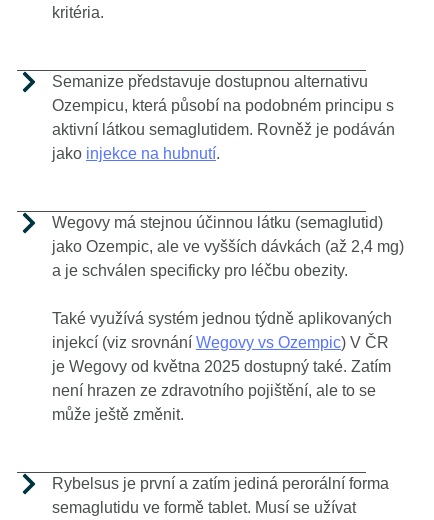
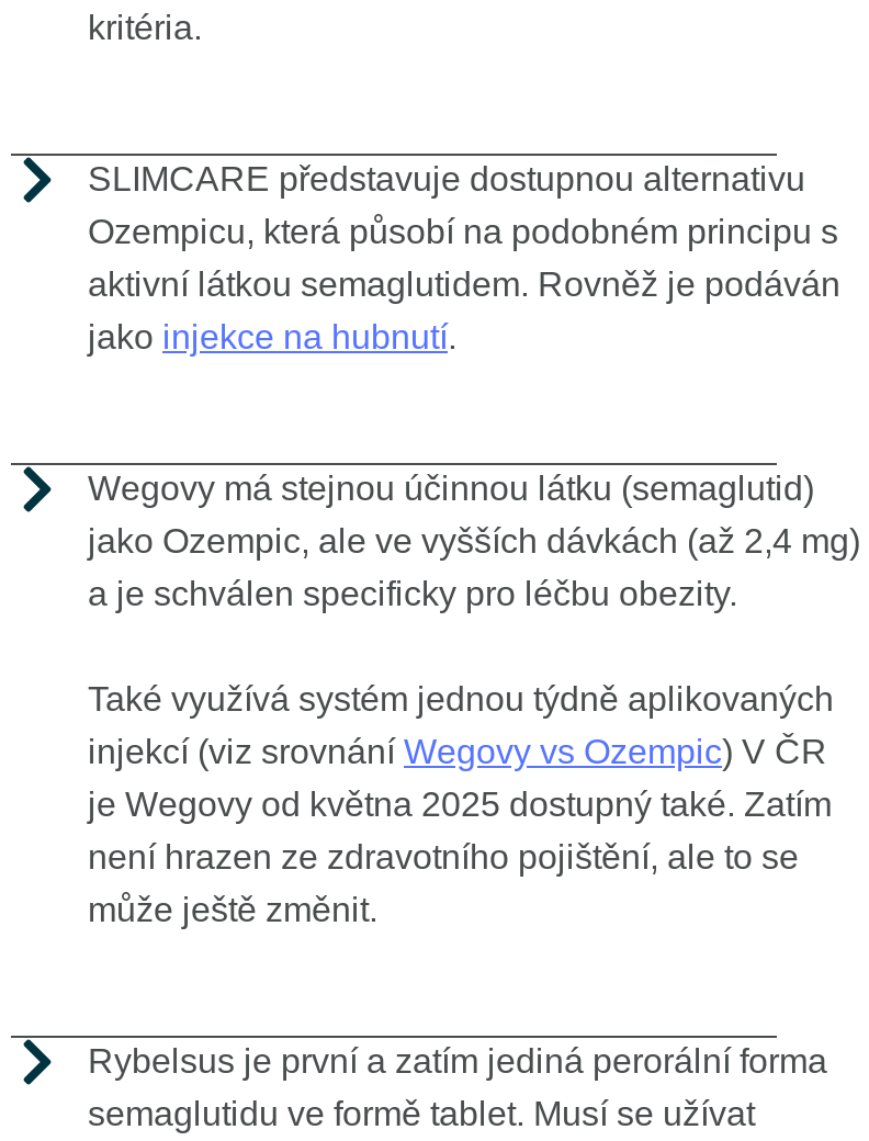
[52,73,368,90] Semanize představuje dostupnou alternativu -> [88,160,805,197] SLIMCARE představuje dostupnou alternativu

